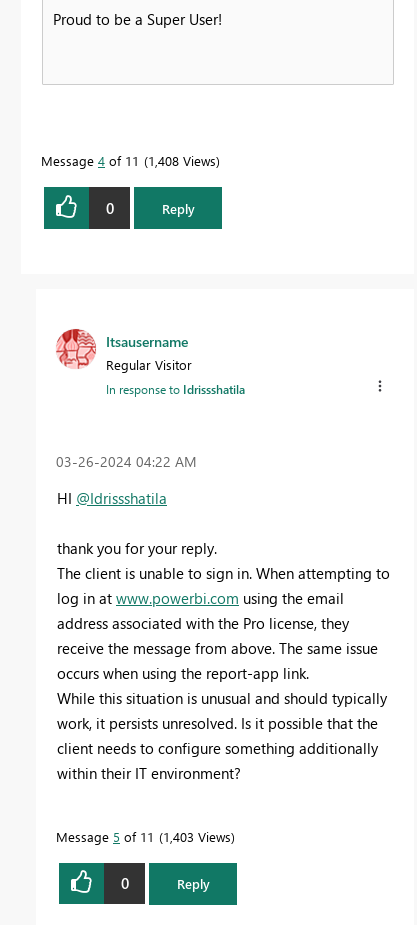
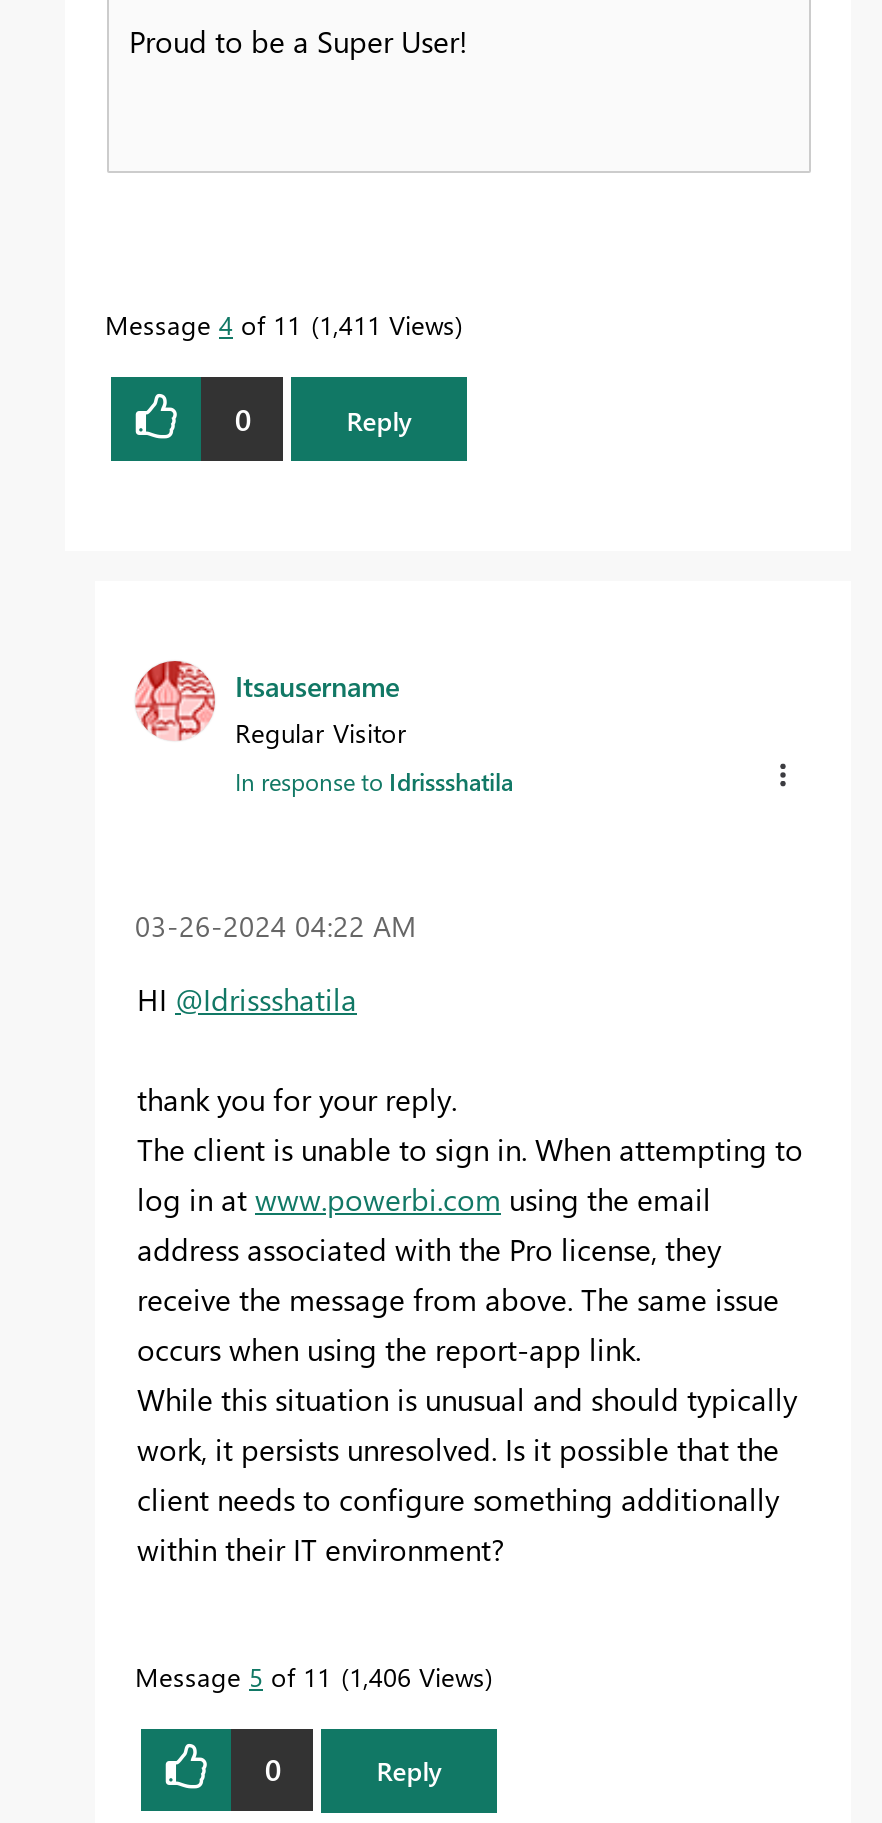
[41,152,216,169] Message 4 of 11 1,408 Views -> [105,307,455,341] Message 4 of 11 1,411 Views
[56,828,231,845] Message 5 of 11 1,403 Views -> [135,1658,485,1692] Message 5 of 11 1,406 Views

